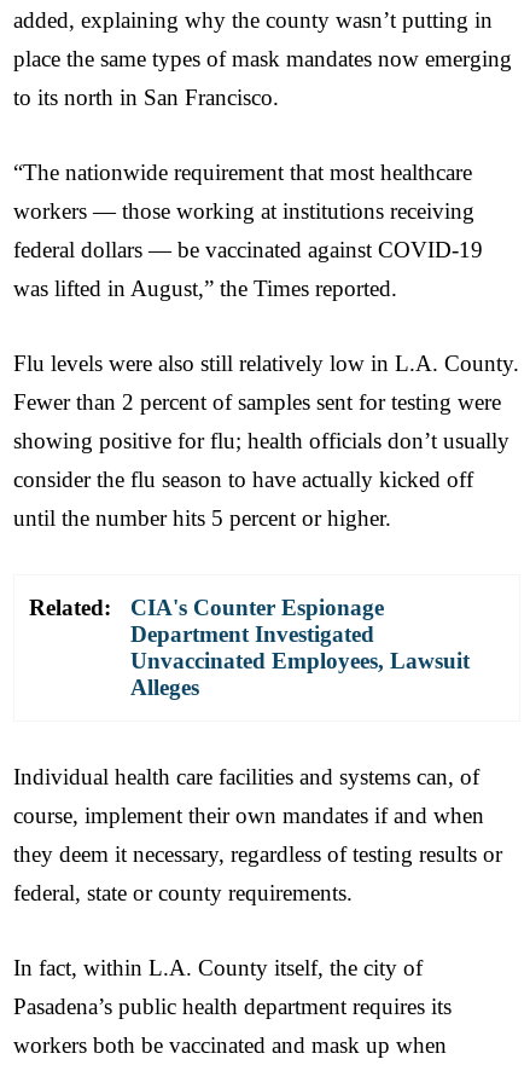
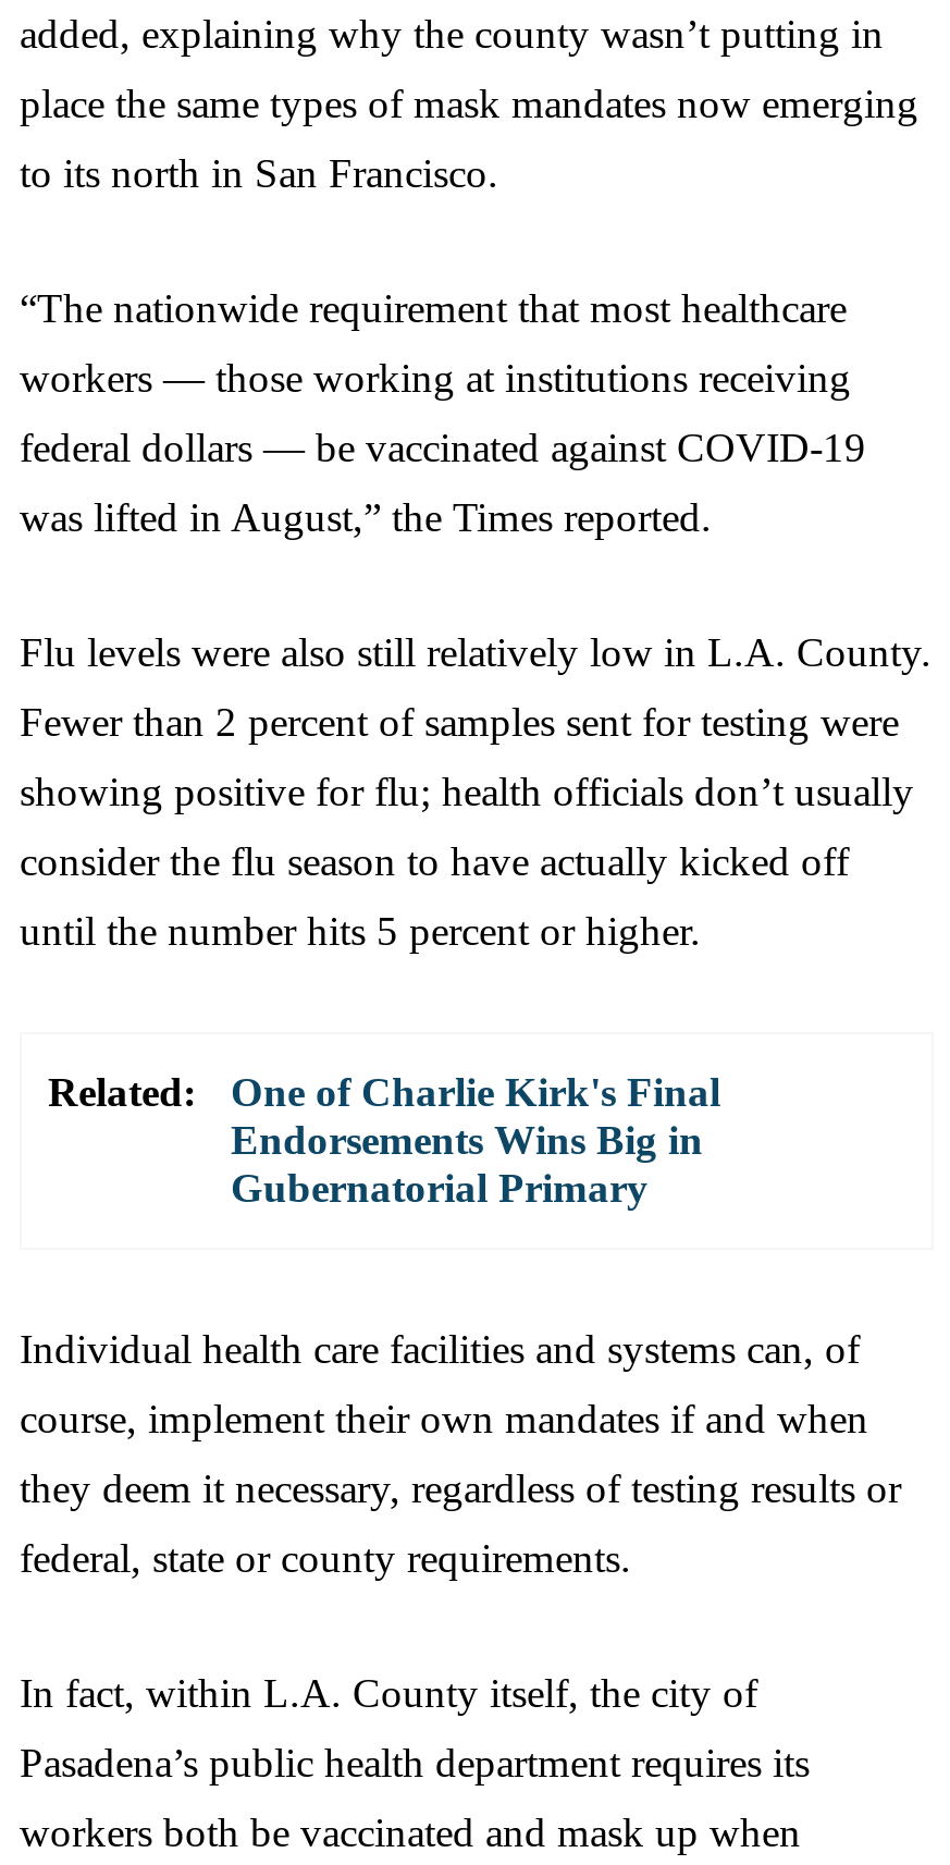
[130,594,470,699] CIA's Counter Espionage | Department Investigated | Unvaccinated Employees, Lawsuit | Alleges -> [231,1068,720,1210] One of Charlie Kirk's Final | Endorsements Wins Big in | Gubernatorial Primary

